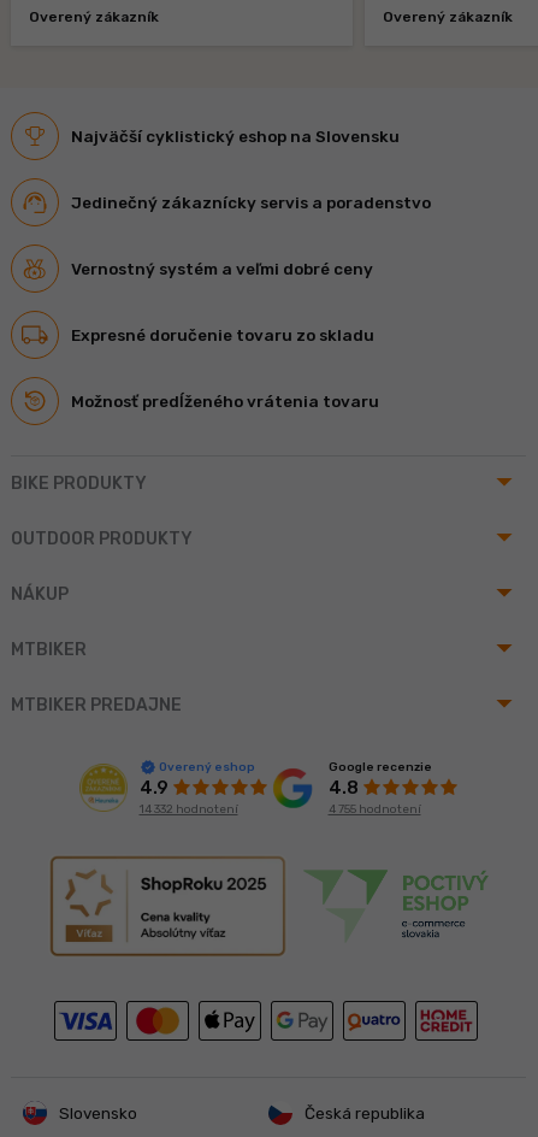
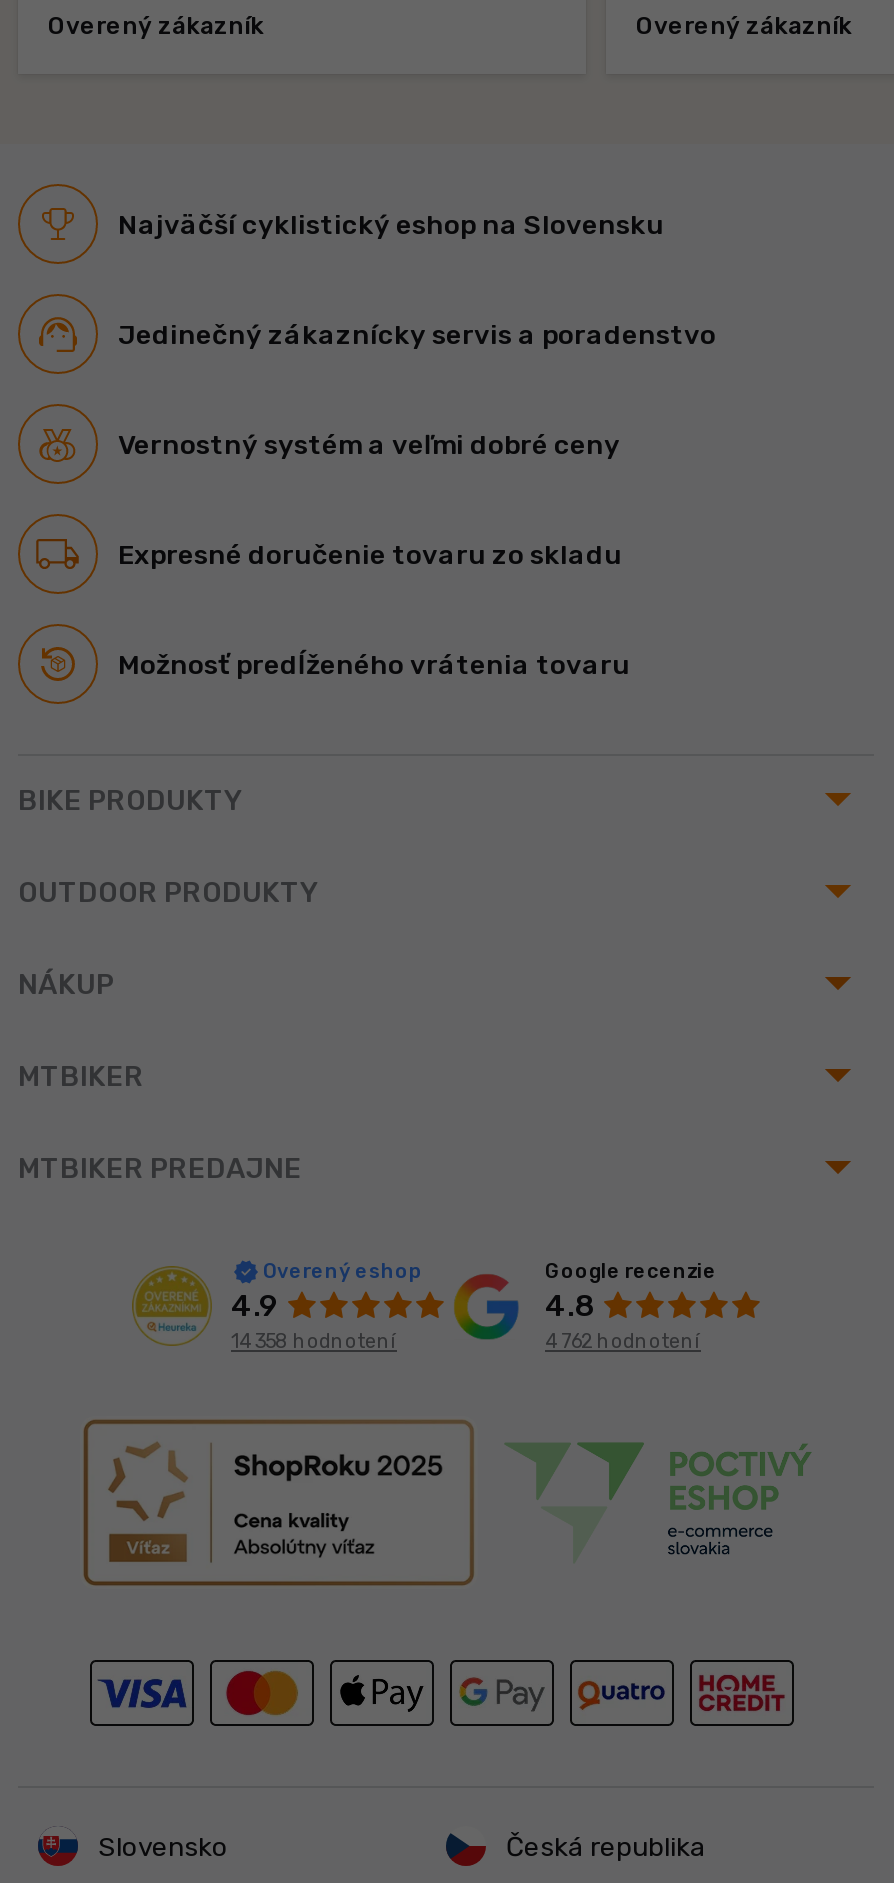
[139,802,238,816] 14 332 hodnotení -> [231,1330,397,1354] 14 358 hodnotení
[328,802,421,816] 4 755 hodnotení -> [545,1329,701,1353] 4 762 hodnotení

